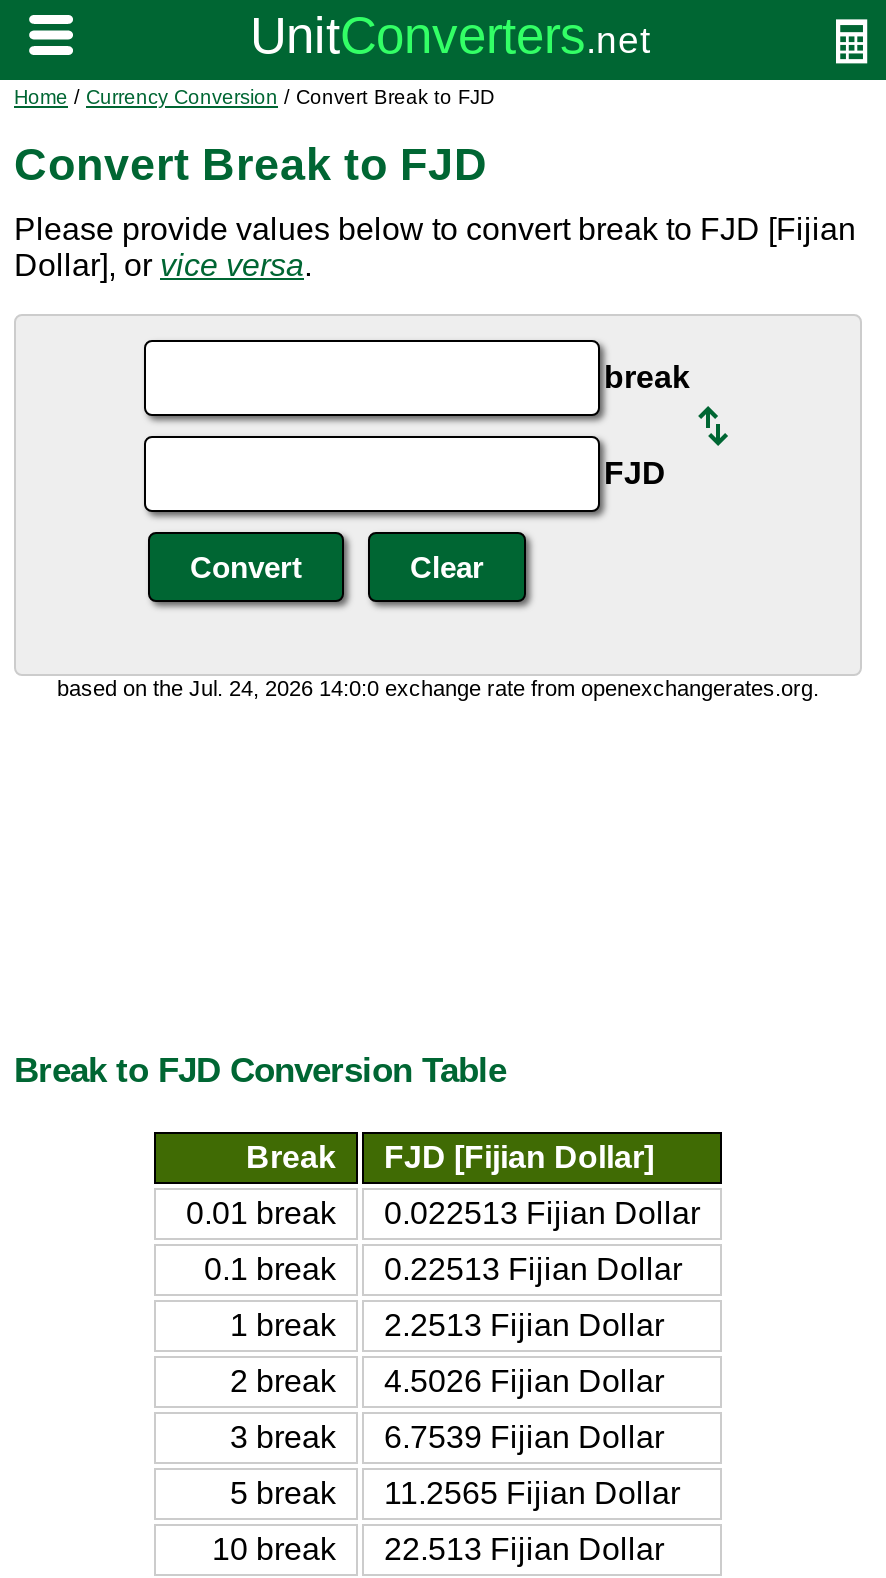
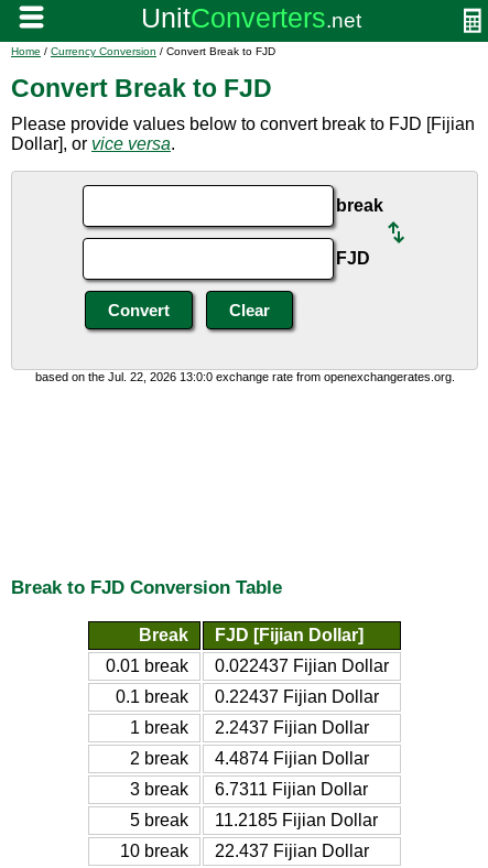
[57,676,819,700] based on the Jul. 24, 2026 14:0:0 exchange rate from openexchangerates.org. -> [35,370,454,383] based on the Jul. 22, 2026 13:0:0 exchange rate from openexchangerates.org.
[384,1195,700,1229] 0.022513 Fijian Dollar -> [215,656,389,675] 0.022437 Fijian Dollar
[384,1251,682,1285] 0.22513 Fijian Dollar -> [215,687,379,706] 0.22437 Fijian Dollar
[384,1307,664,1341] 2.2513 Fijian Dollar -> [215,718,369,737] 2.2437 Fijian Dollar
[384,1363,664,1397] 4.5026 Fijian Dollar -> [215,749,369,767] 4.4874 Fijian Dollar
[384,1419,664,1453] 6.7539 Fijian Dollar -> [215,780,368,798] 6.7311 Fijian Dollar
[384,1475,680,1509] 11.2565 Fijian Dollar -> [215,810,378,829] 11.2185 Fijian Dollar
[384,1531,664,1565] 22.513 Fijian Dollar -> [215,841,369,860] 22.437 Fijian Dollar

